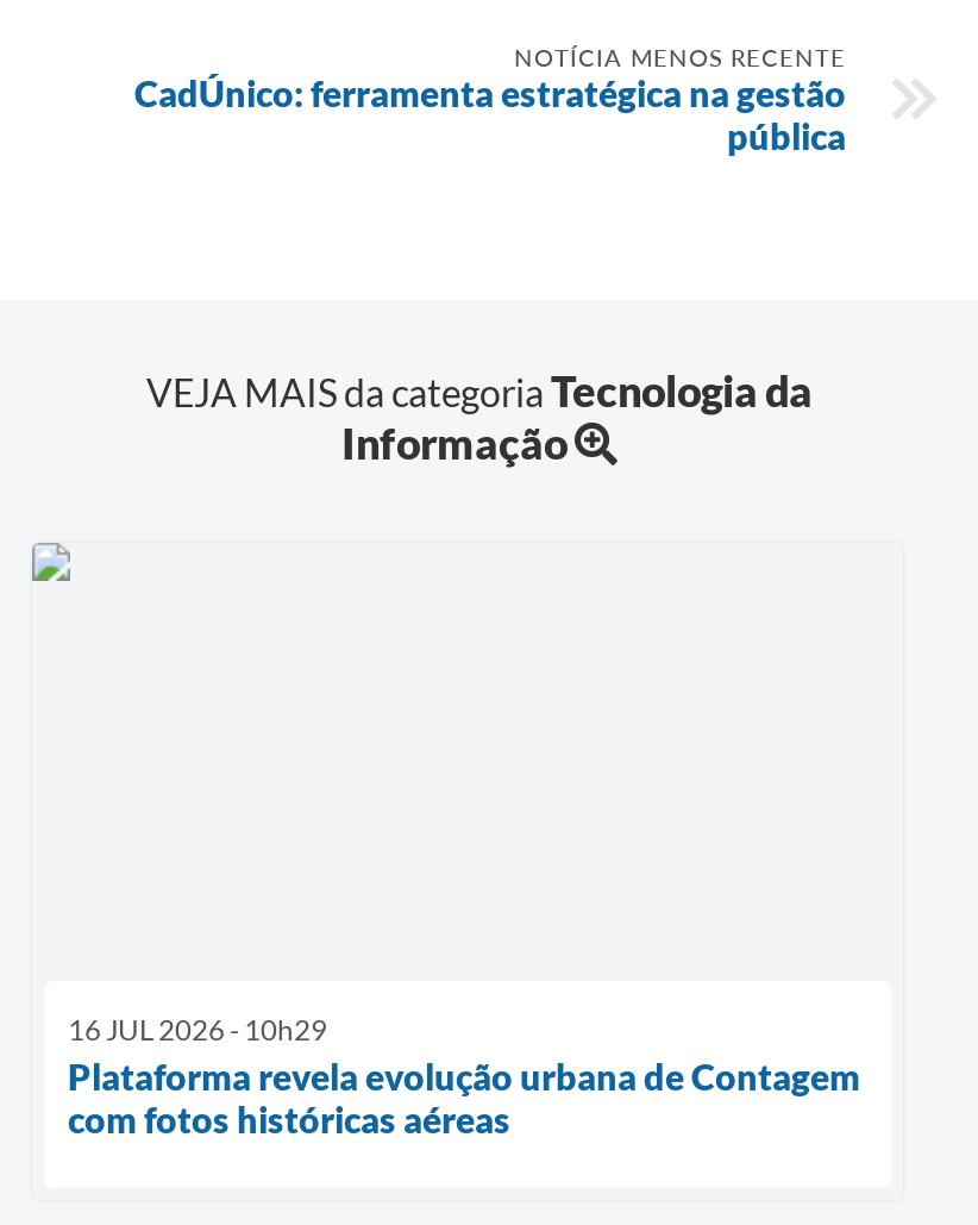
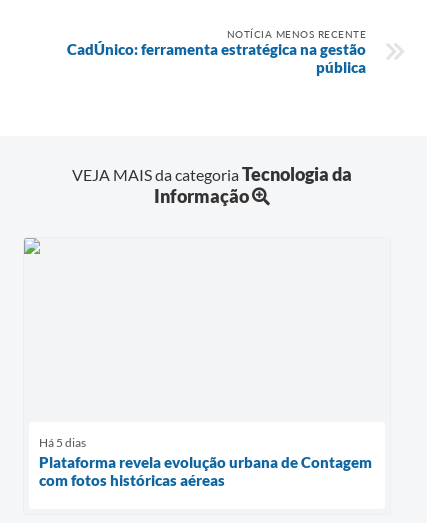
[68,1012,327,1048] 16 JUL 2026 - 10h29 -> [39,435,86,450] Há 5 dias

